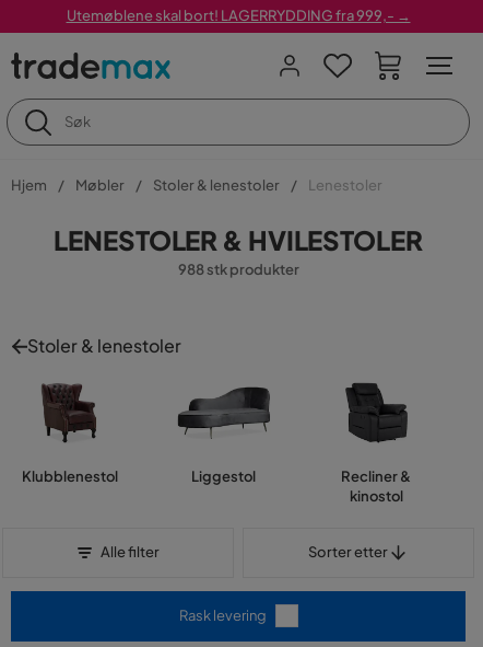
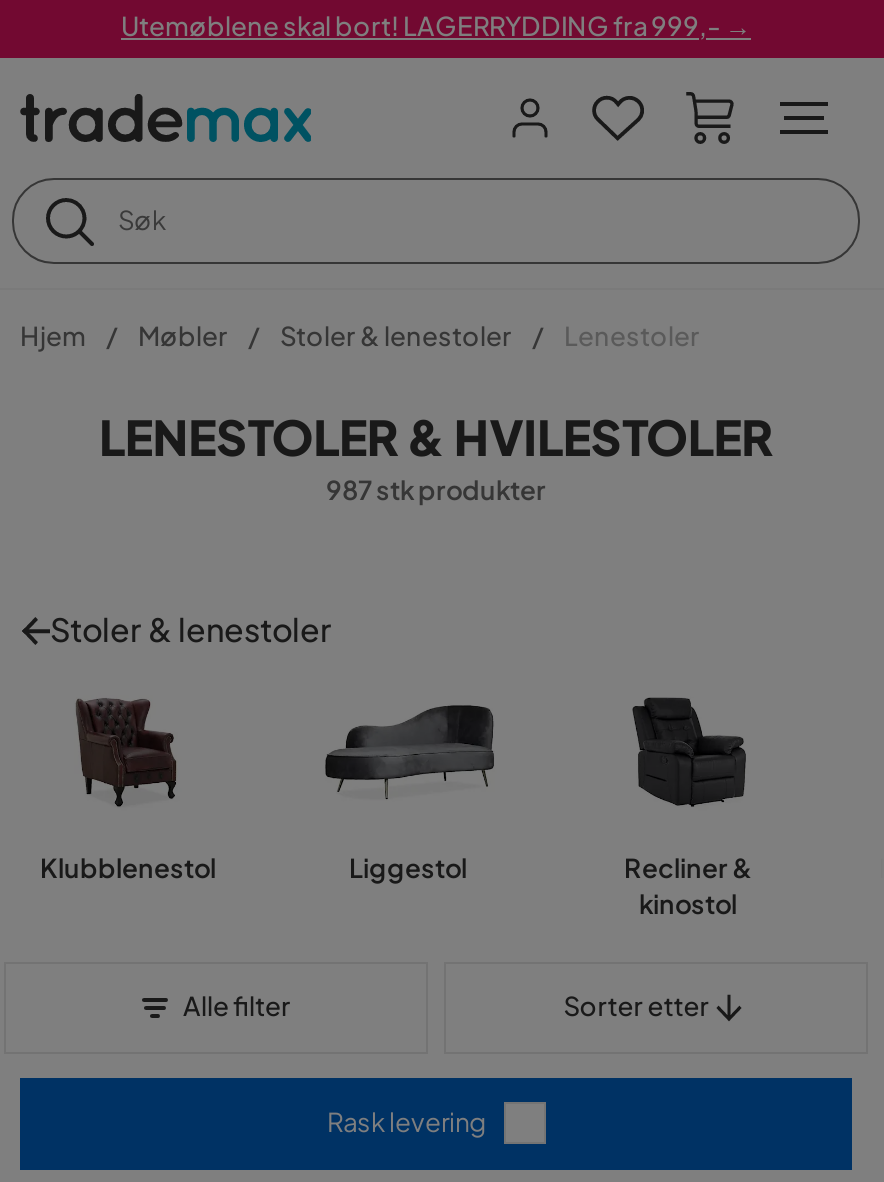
[178,261,299,278] 988 stk produkter -> [326,474,546,506] 987 stk produkter

